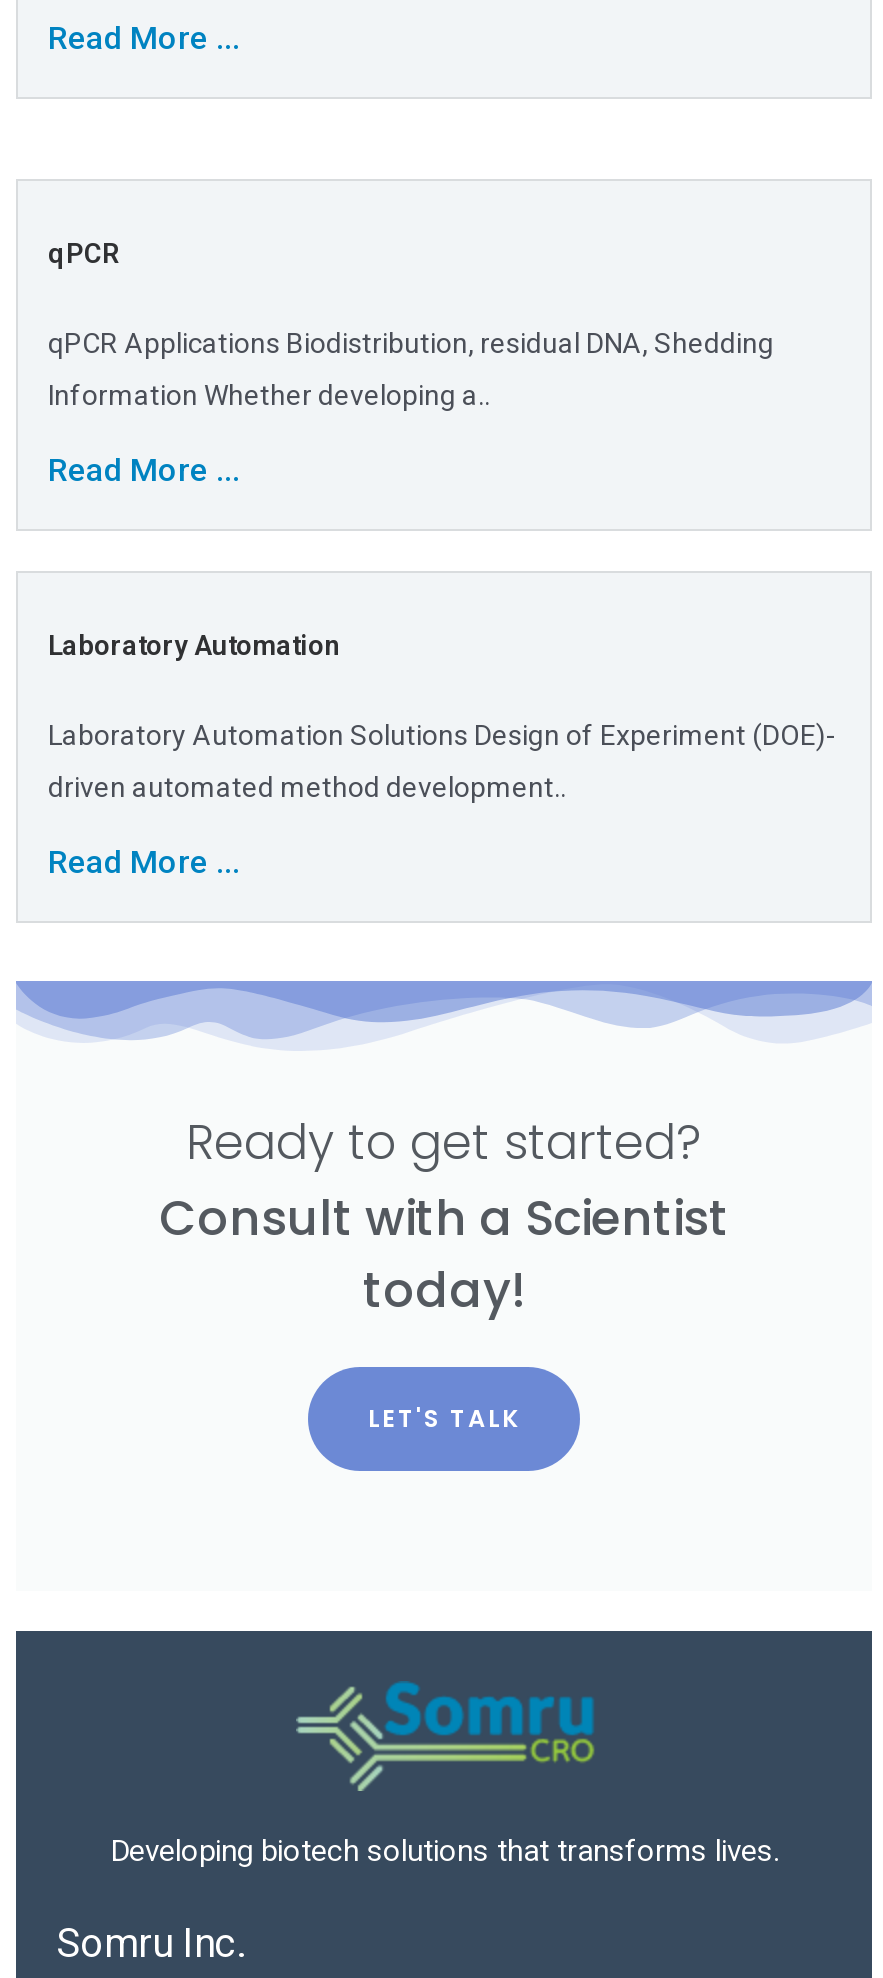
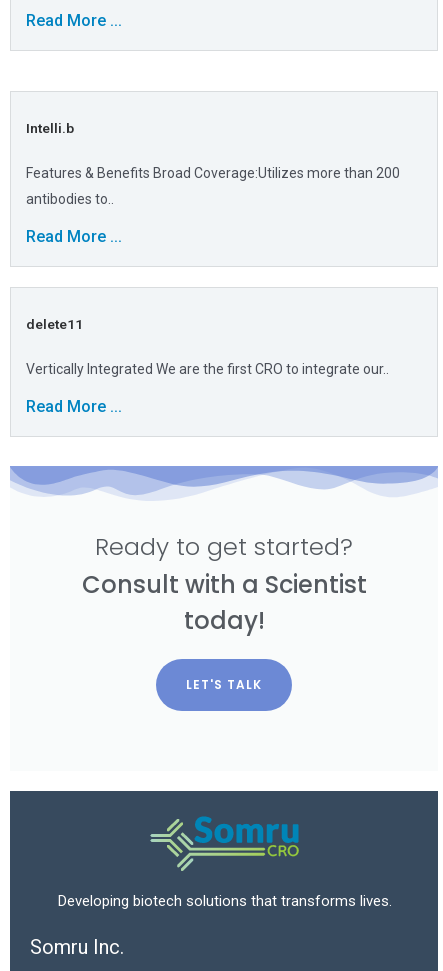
[48,236,120,268] qPCR -> [26,120,74,136] Intelli.b
[48,326,774,358] qPCR Applications Biodistribution, residual DNA, Shedding -> [26,165,400,181] Features & Benefits Broad Coverage:Utilizes more than 200
[48,378,490,410] Information Whether developing a.. -> [26,191,114,207] antibodies to..
[48,628,836,802] Laboratory Automation | Laboratory Automation Solutions Design of Experiment (DOE)- | driven automated method development.. -> [26,316,389,377] delete11 | Vertically Integrated We are the first CRO to integrate our..

